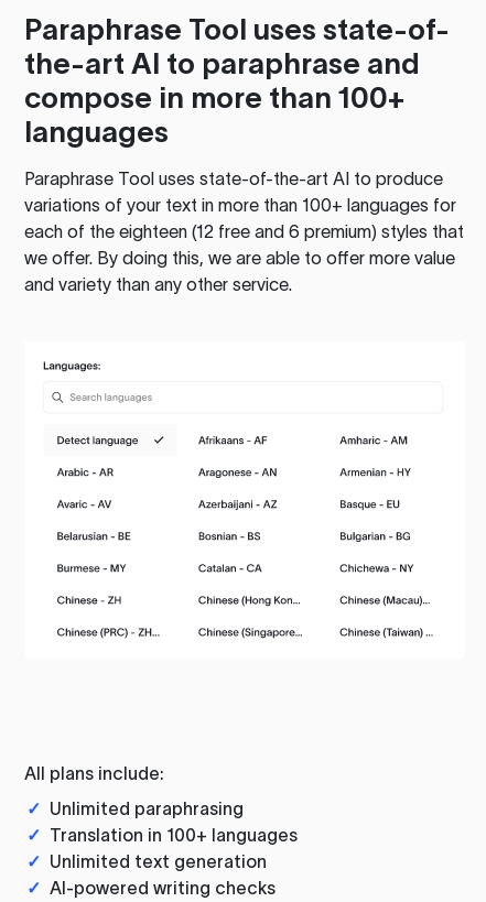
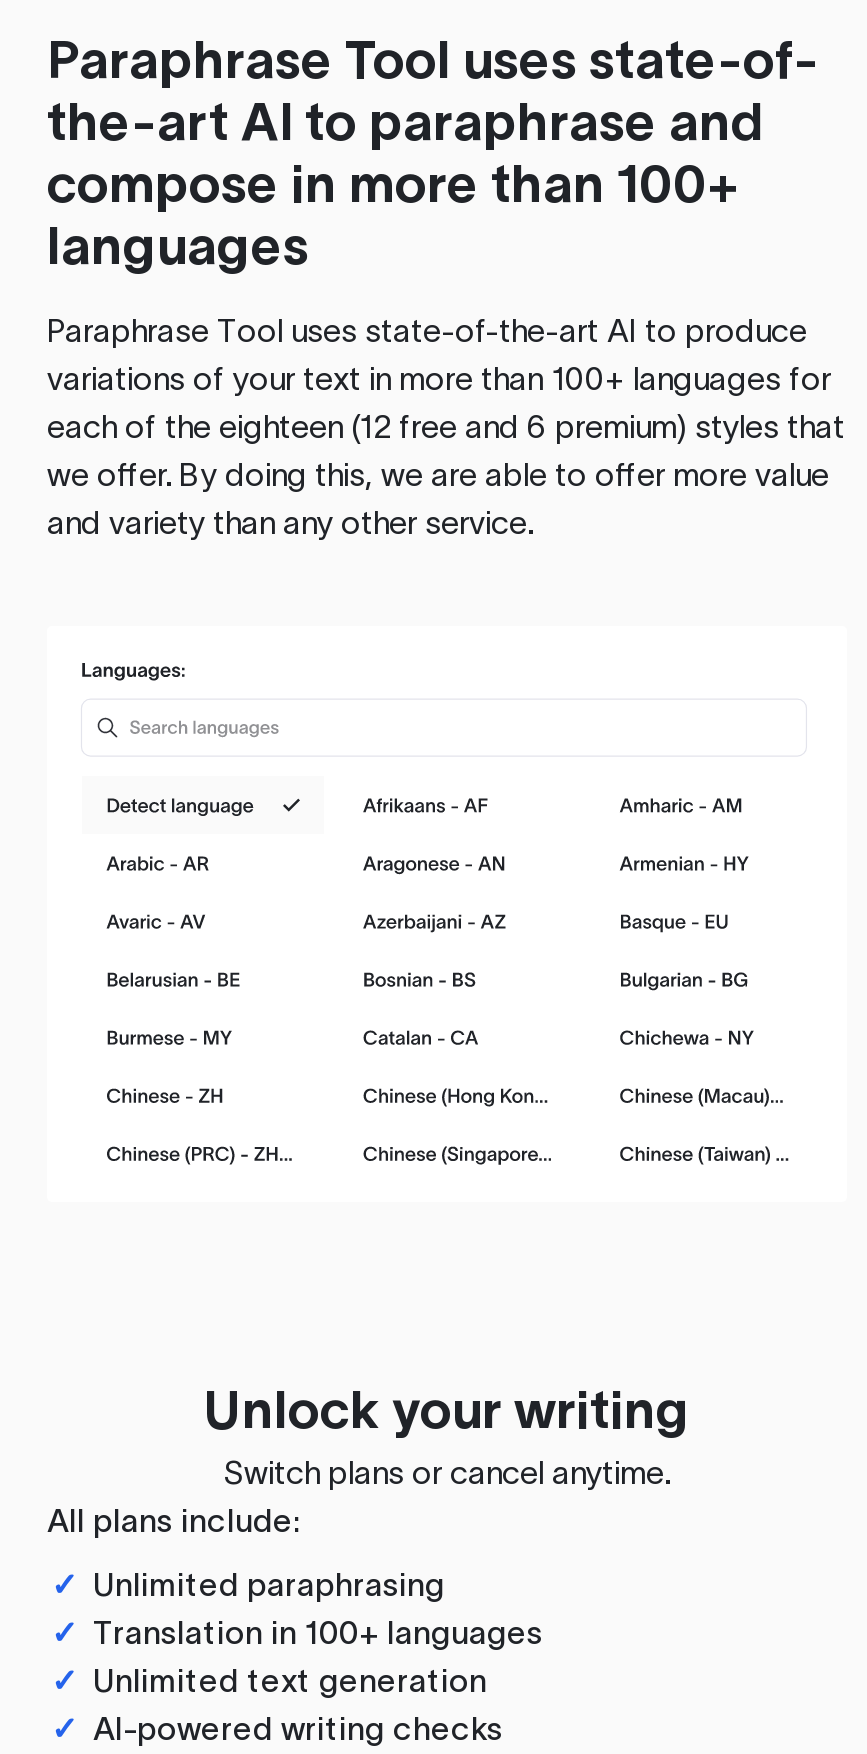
none -> [204,1379,690,1489] Unlock your writing | Switch plans or cancel anytime.

